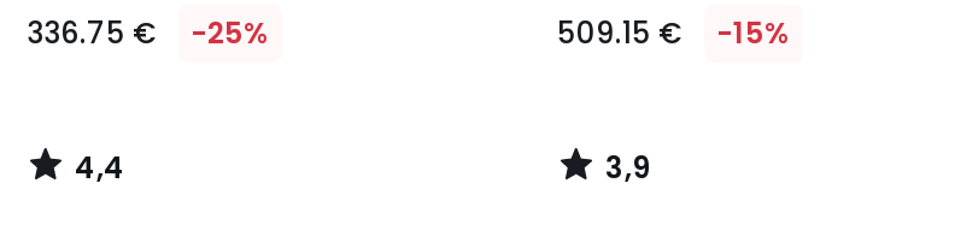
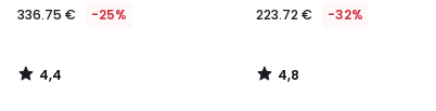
[557,12,682,53] 509.15 € -> [256,5,312,24] 223.72 €
[716,12,791,53] -15% -> [328,5,363,24] -32%
[605,147,651,188] 3,9 -> [278,66,299,84] 4,8

